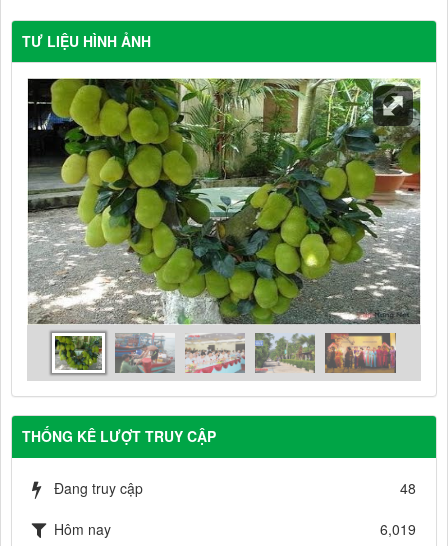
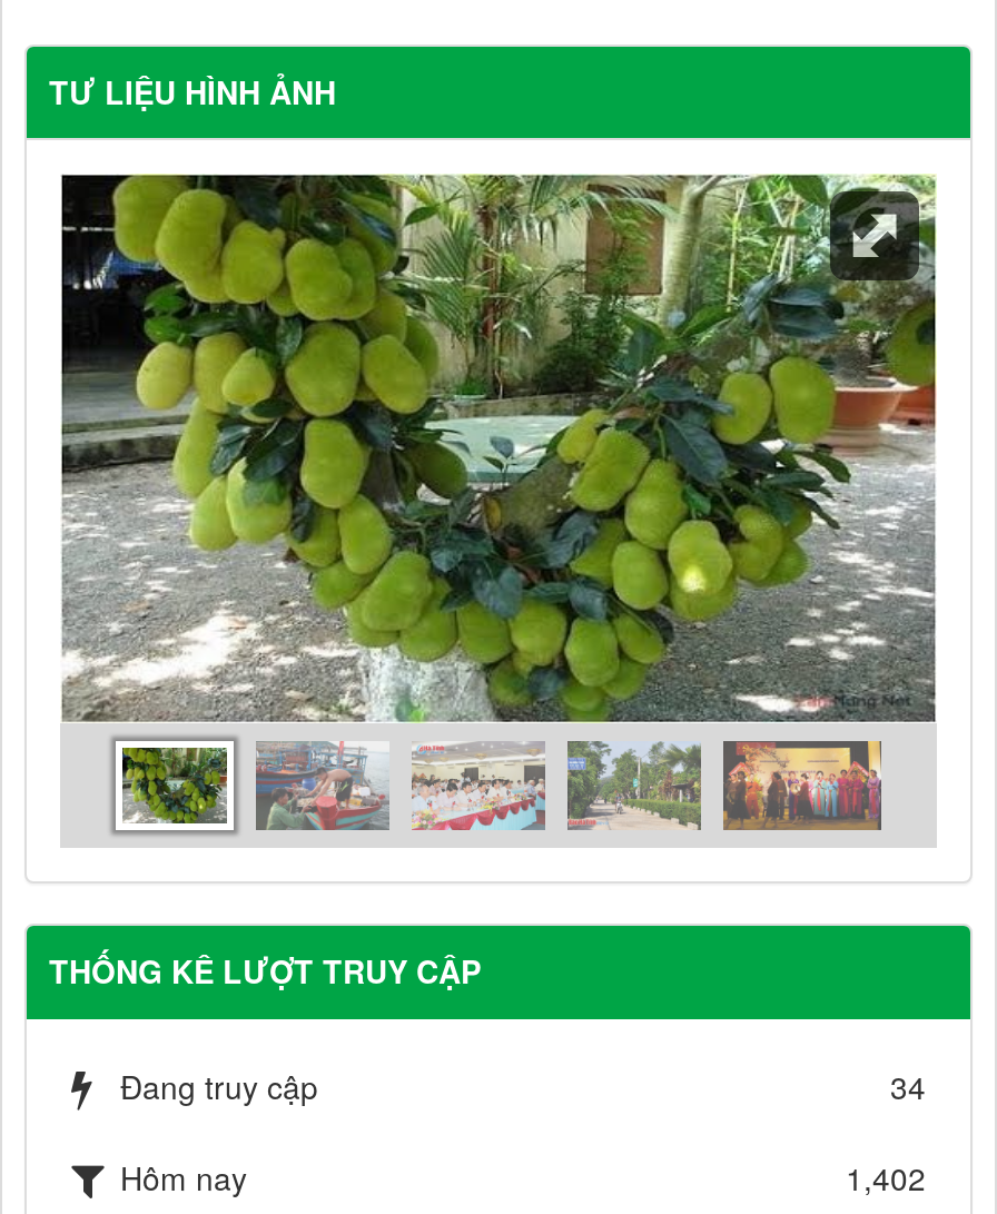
[400,477,416,497] 48 -> [890,1063,926,1107] 34
[380,518,416,538] 6,019 -> [846,1154,926,1198] 1,402

